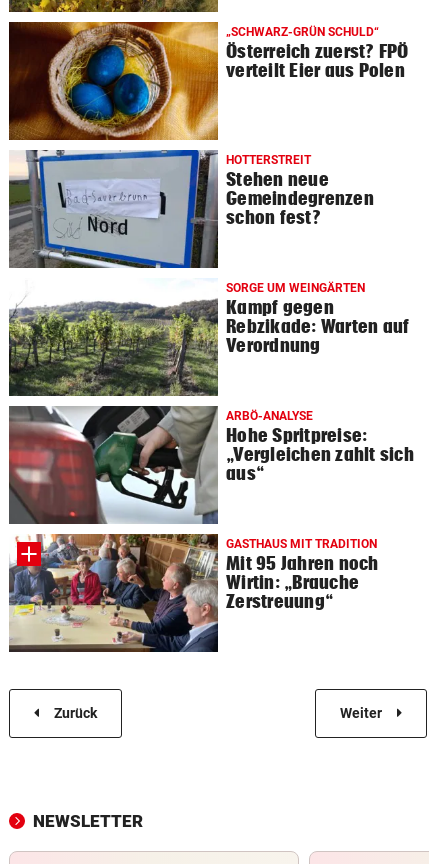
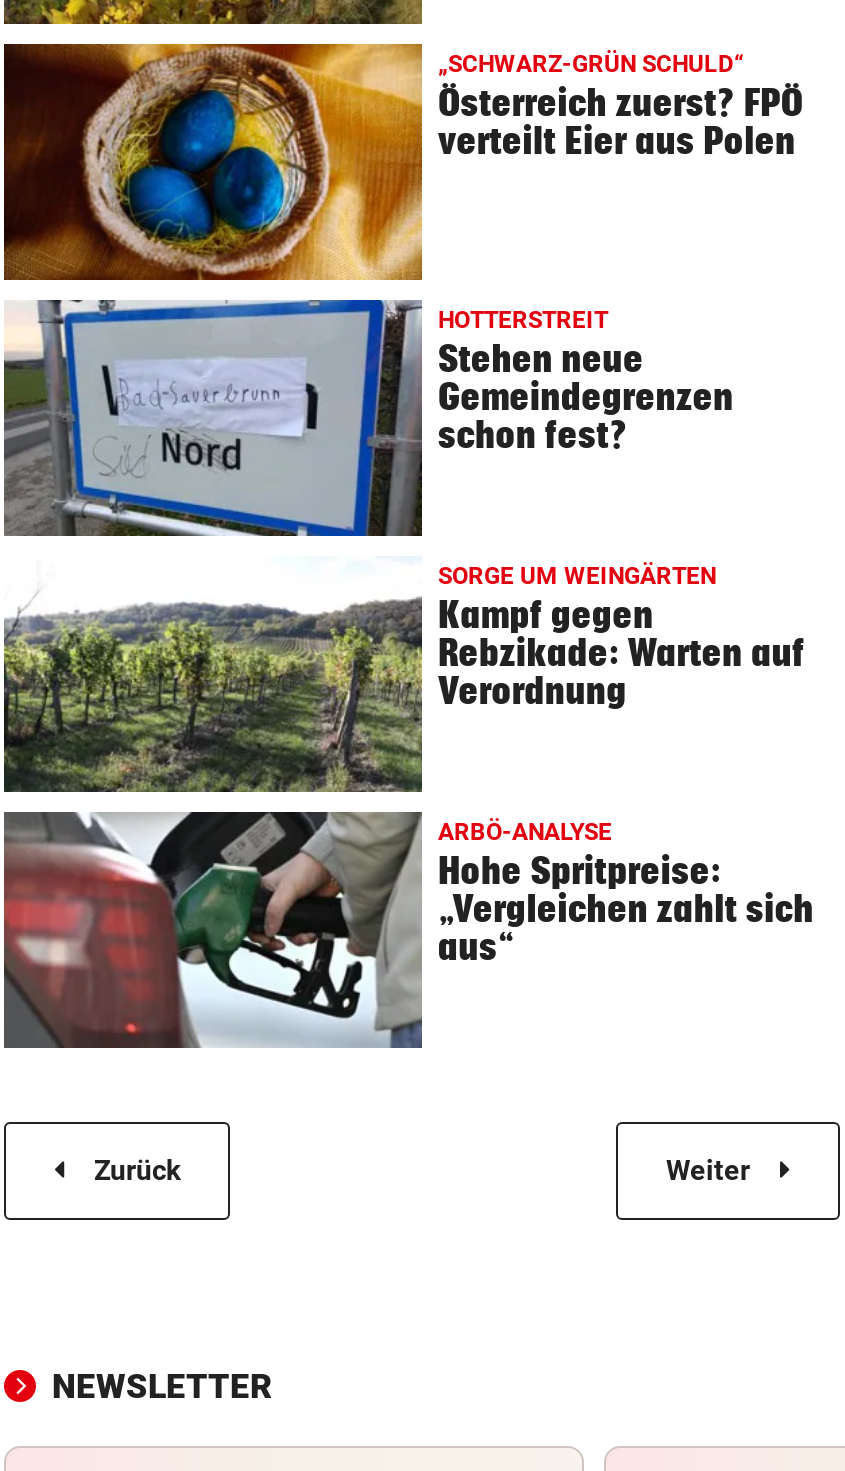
[9,533,379,653] [image] | GASTHAUS MIT TRADITION | Mit 95 Jahren noch | Wirtin: „Brauche | Zerstreuung“ -> none

